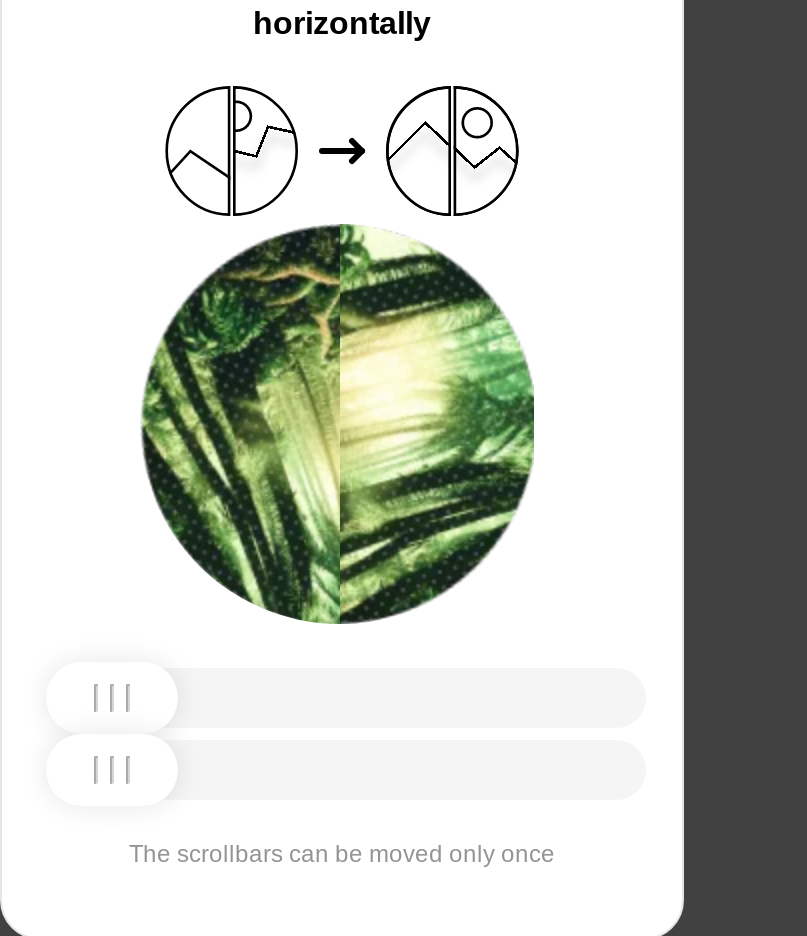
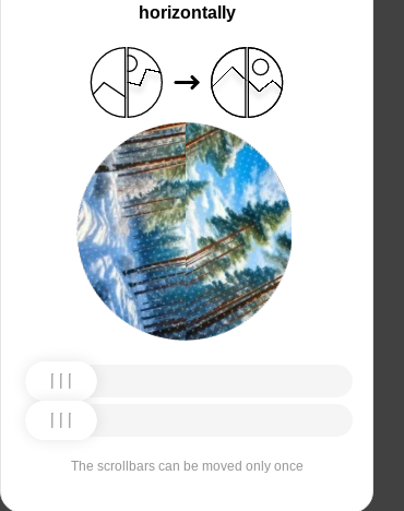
[140,224,536,624] [image] -> [78,121,293,341] [image]

